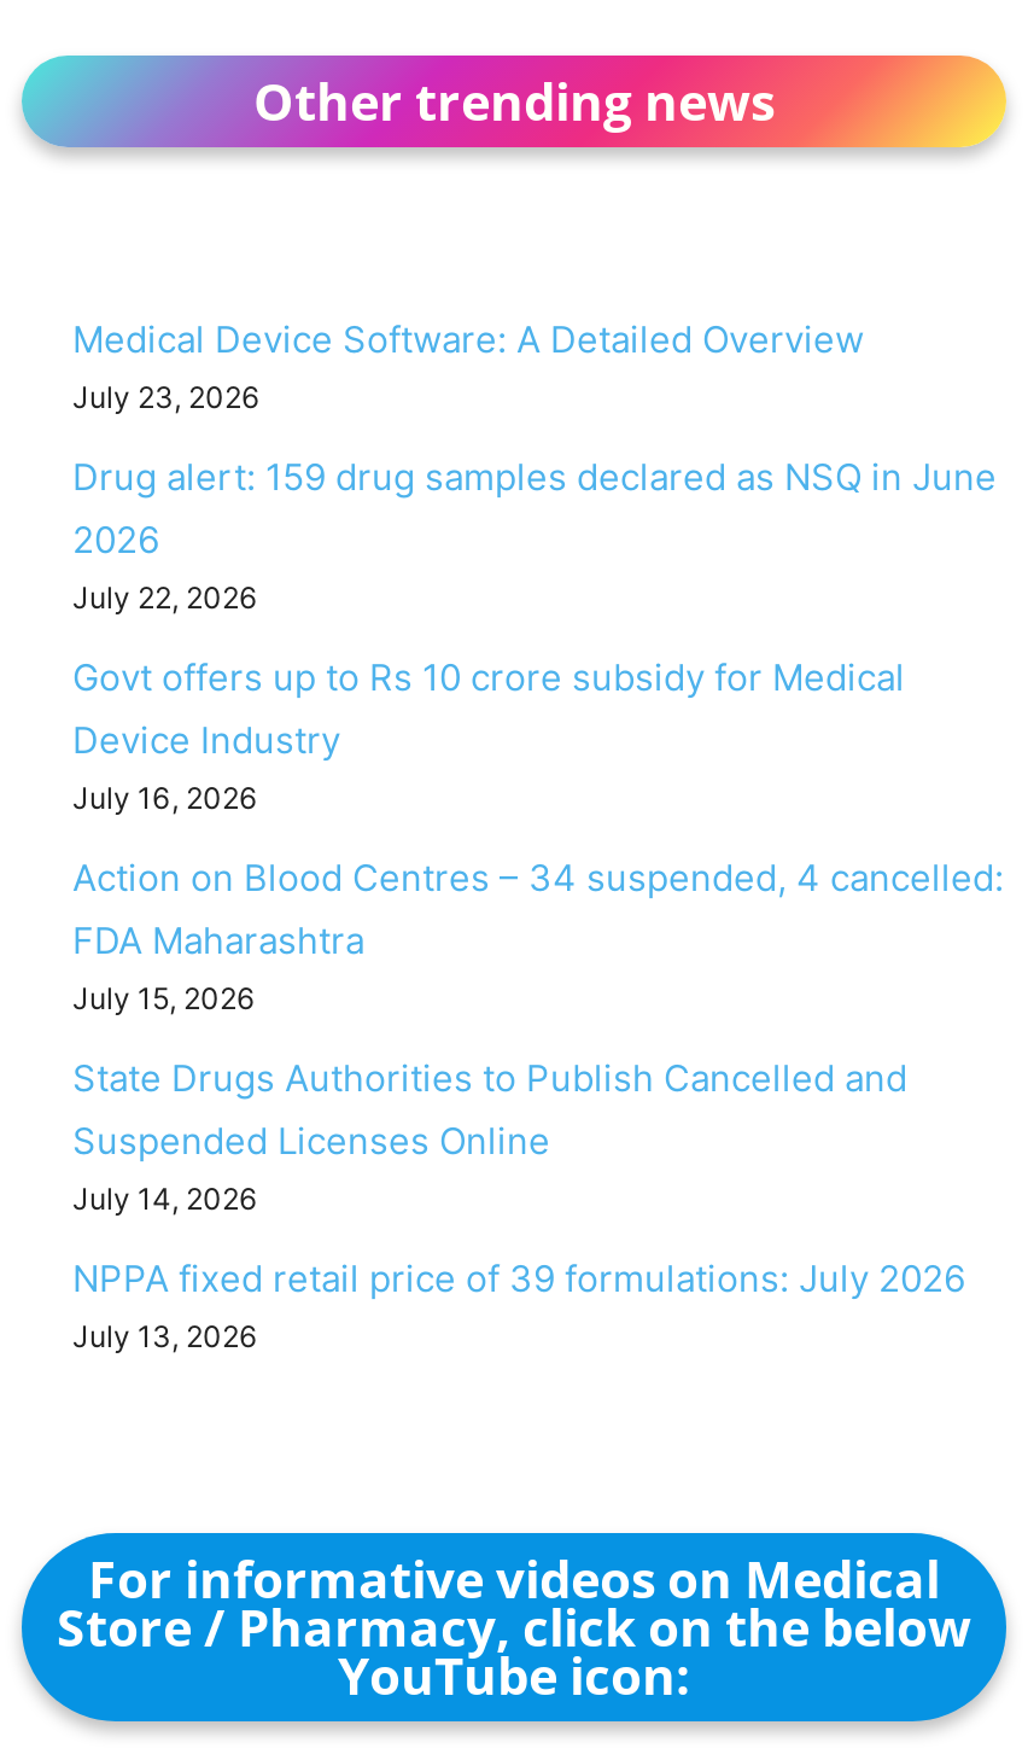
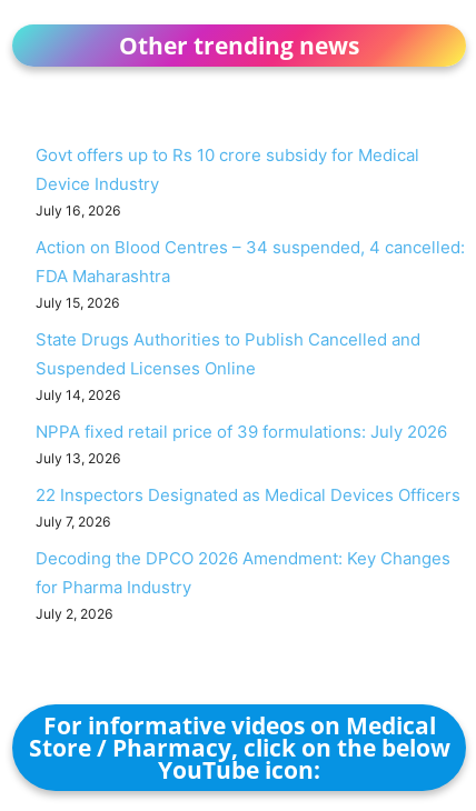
[72,316,997,616] Medical Device Software: A Detailed Overview | July 23, 2026 | Drug alert: 159 drug samples declared as NSQ in June | 2026 | July 22, 2026 -> none
moved [72,654,1004,1354] -> [36,145,465,467]: Govt offers up to Rs 10 crore subsidy for Medical | Device Industry | July 16, 2026 | ... | NPPA fixed retail price of 39 formulations: July 2026 | July 13, 2026
none -> [36,485,460,623] 22 Inspectors Designated as Medical Devices Officers | July 7, 2026 | Decoding the DPCO 2026 Amendment: Key Changes | for Pharma Industry | July 2, 2026

